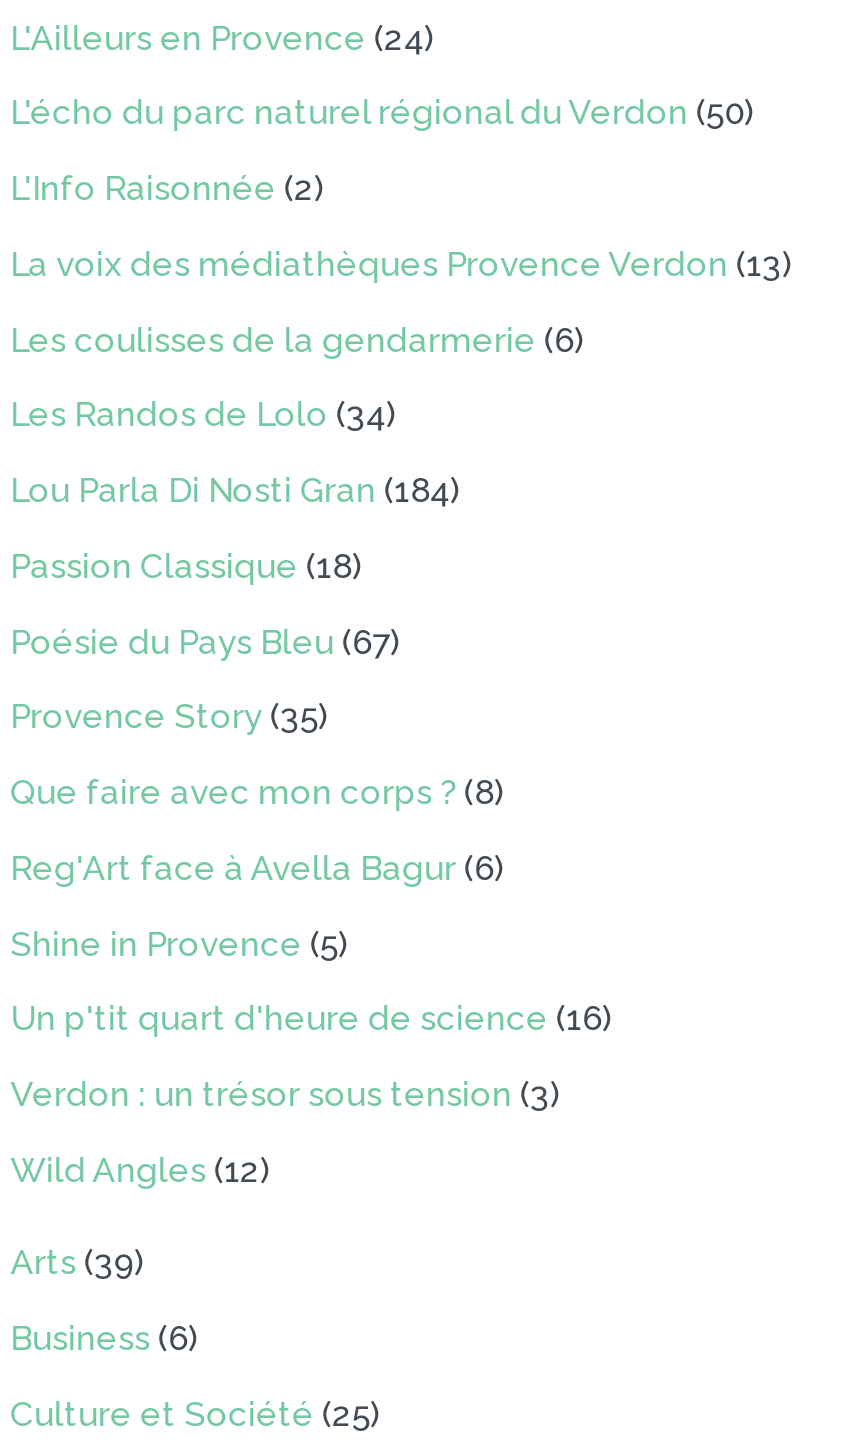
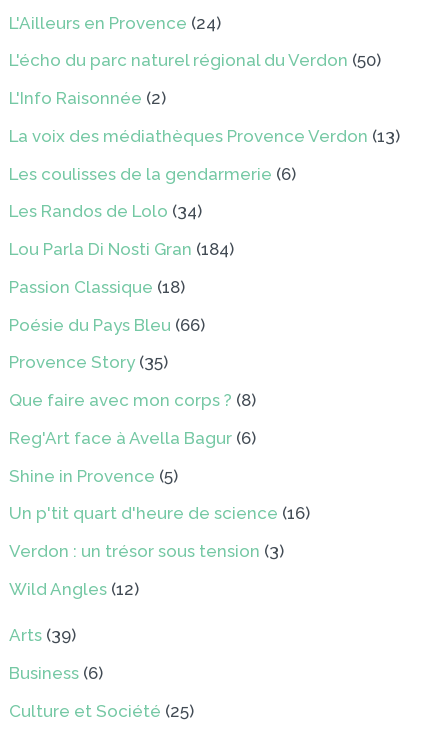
[10,621,400,661] Poésie du Pays Bleu (67) -> [9,315,205,335] Poésie du Pays Bleu (66)

